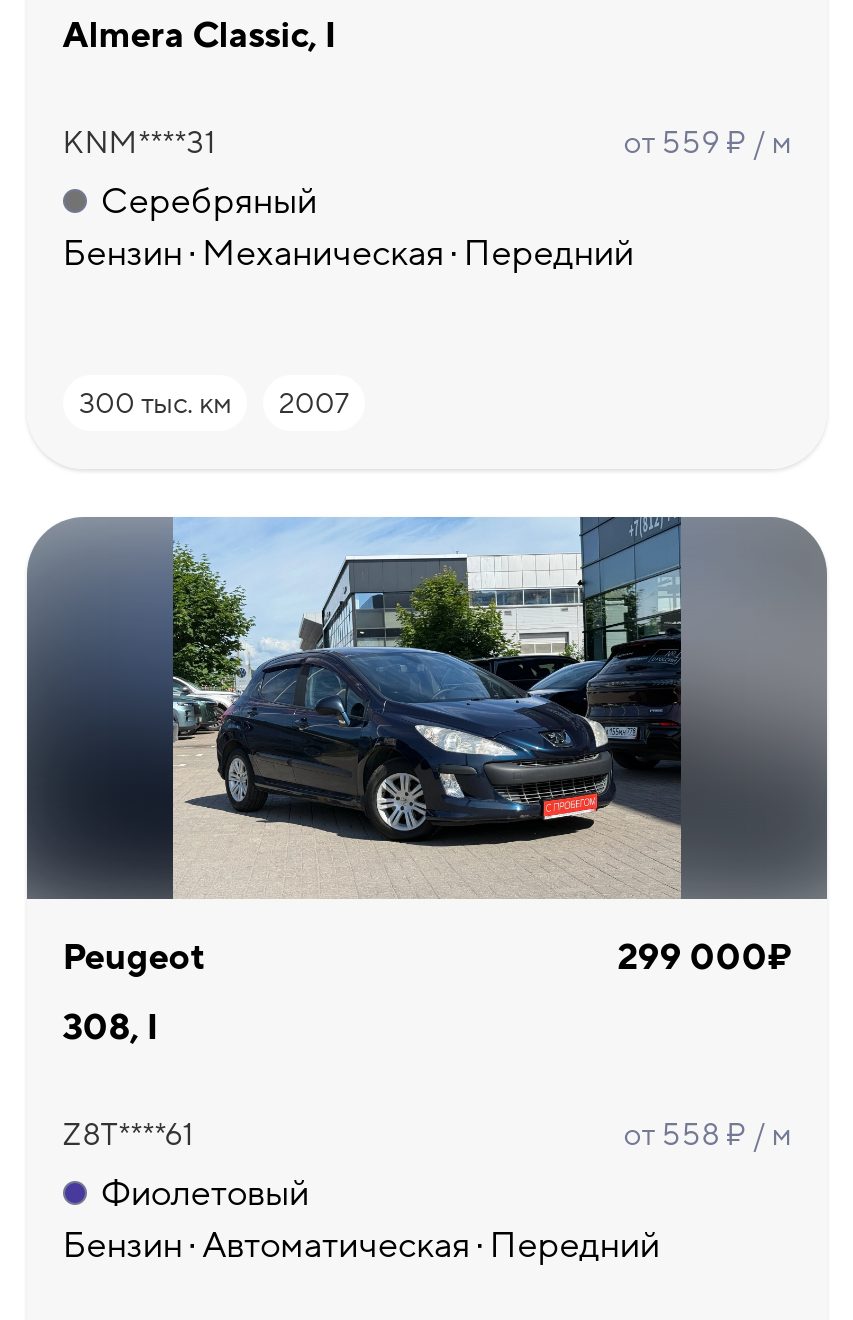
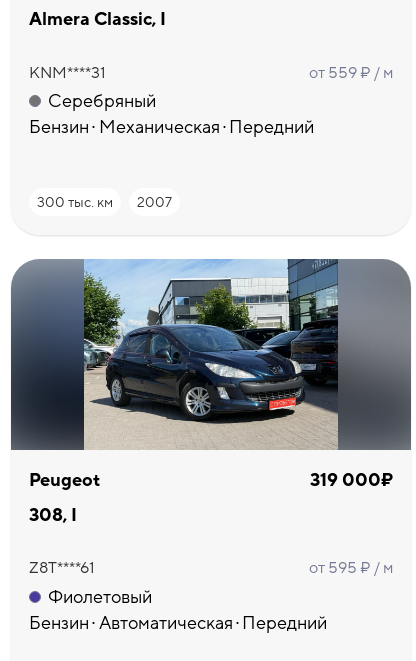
[617,935,791,981] 299 000₽ -> [310,469,393,492] 319 000₽
[623,1115,791,1155] от 558 ₽ / м -> [309,558,393,578] от 595 ₽ / м

